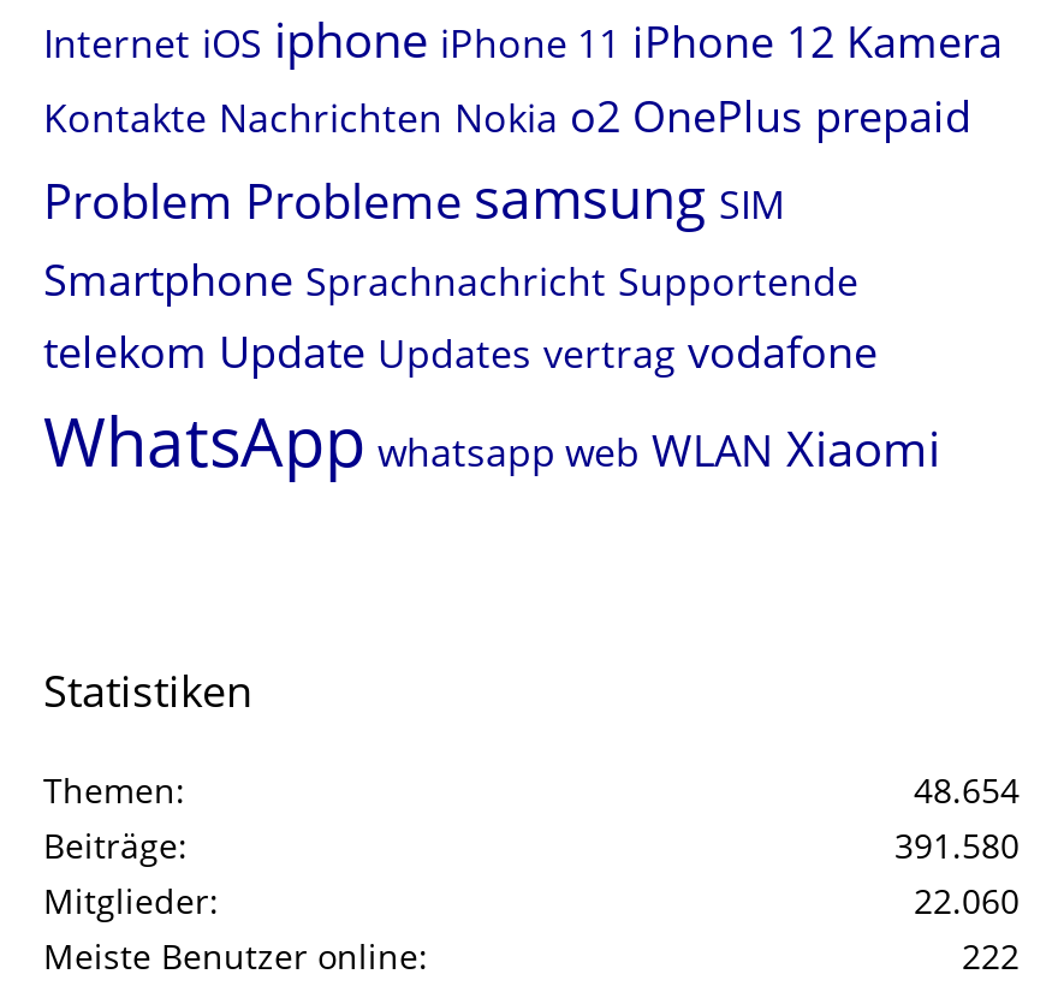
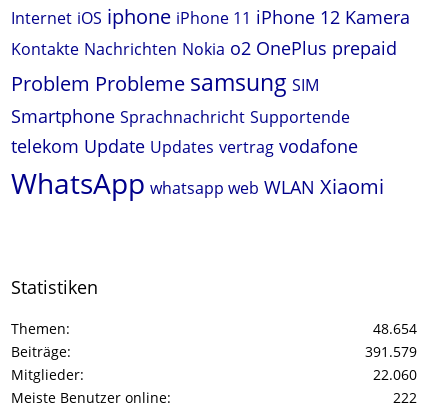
[894,822,1020,868] 391.580 -> [365,342,417,361] 391.579

